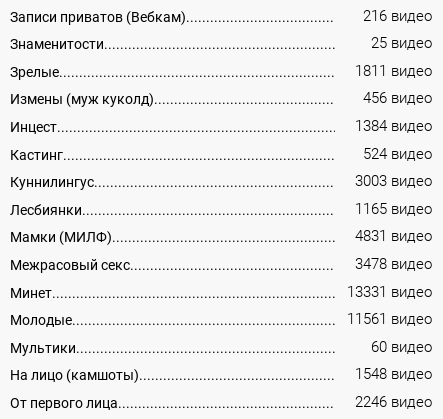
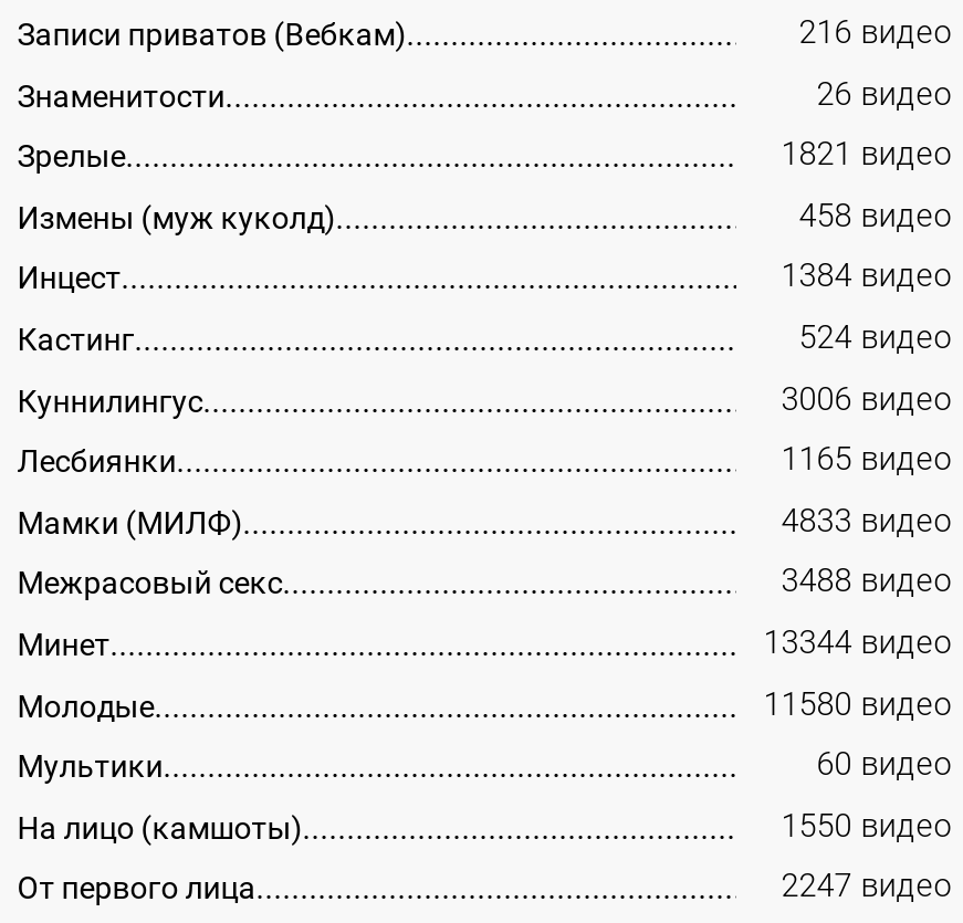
[371,35,432,52] 25 видео -> [817,76,952,113] 26 видео
[355,63,432,80] 1811 видео -> [781,137,952,174] 1821 видео
[363,90,432,107] 456 видео -> [799,198,952,235] 458 видео
[355,173,432,190] 3003 видео -> [781,381,952,418] 3006 видео
[355,228,432,245] 4831 видео -> [781,503,952,540] 4833 видео
[355,256,432,273] 3478 видео -> [781,564,952,601] 3488 видео
[347,284,432,301] 13331 видео -> [764,625,952,662] 13344 видео
[347,311,432,328] 11561 видео -> [764,686,952,723] 11580 видео
[355,366,432,383] 1548 видео -> [781,808,952,845] 1550 видео
[355,394,432,411] 2246 видео -> [781,869,952,906] 2247 видео

